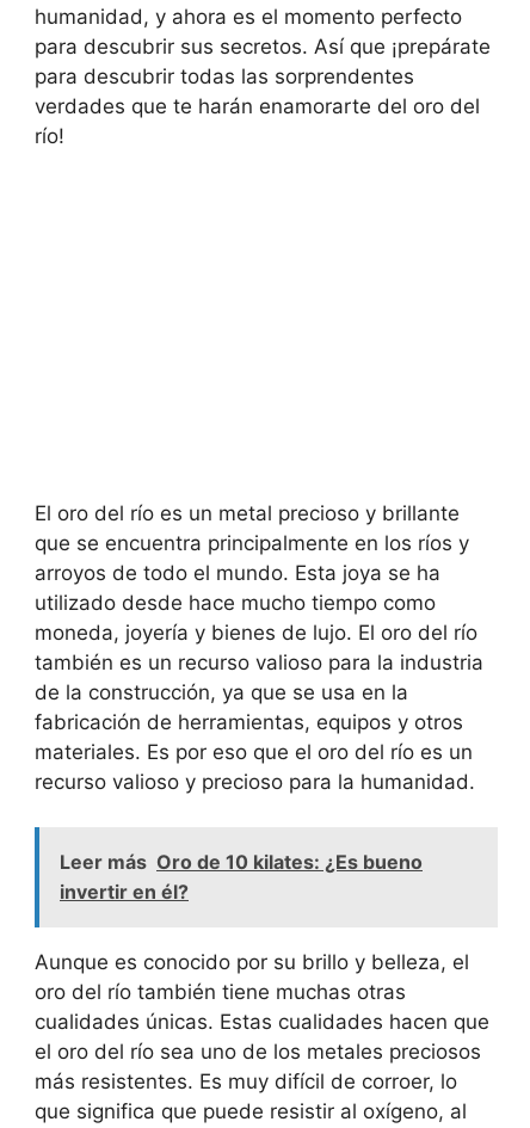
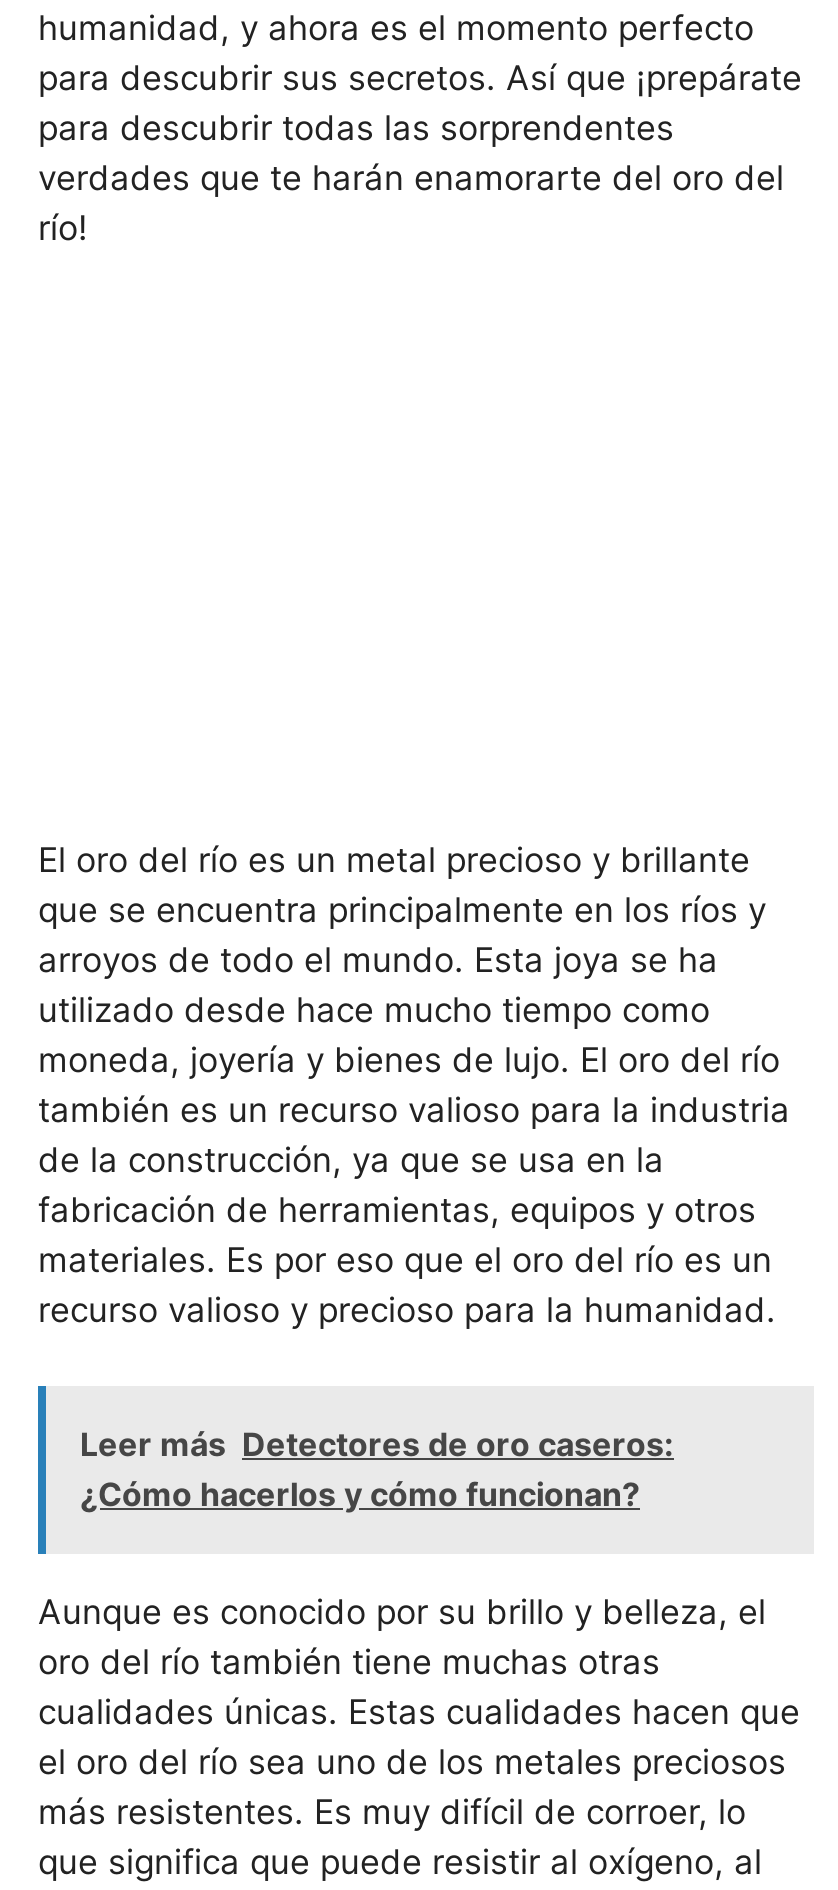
[60,850,423,904] Leer más Oro de 10 kilates: ¿Es bueno | invertir en él? -> [80,1424,674,1514] Leer más Detectores de oro caseros: | ¿Cómo hacerlos y cómo funcionan?

